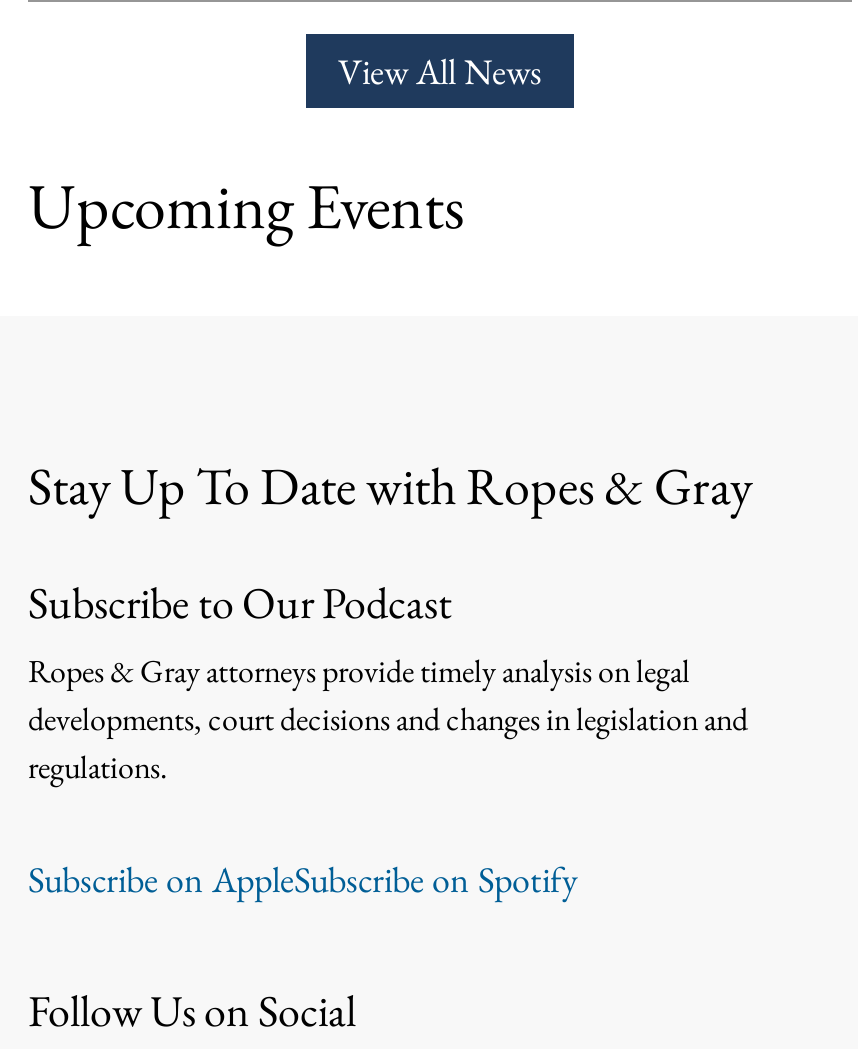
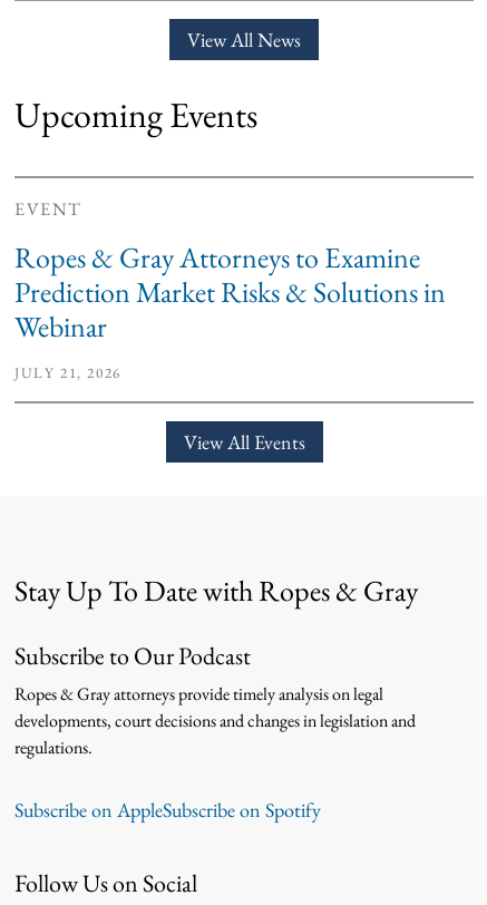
none -> [14,197,446,455] EVENT | Ropes & Gray Attorneys to Examine | Prediction Market Risks & Solutions in | Webinar | JULY 21, 2026 | View All Events

